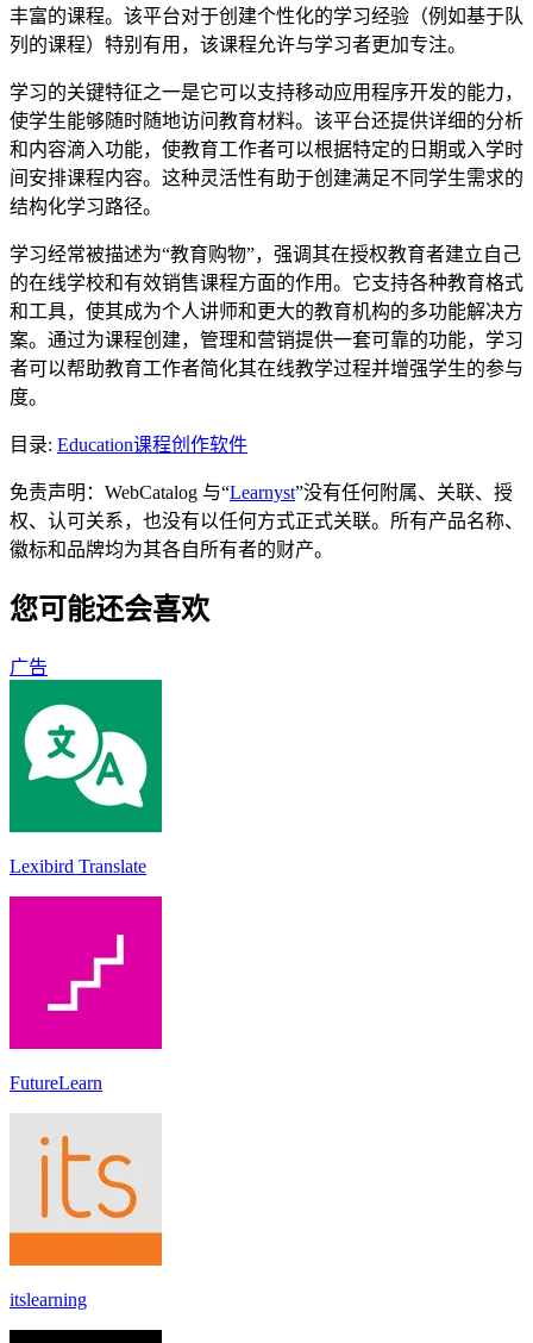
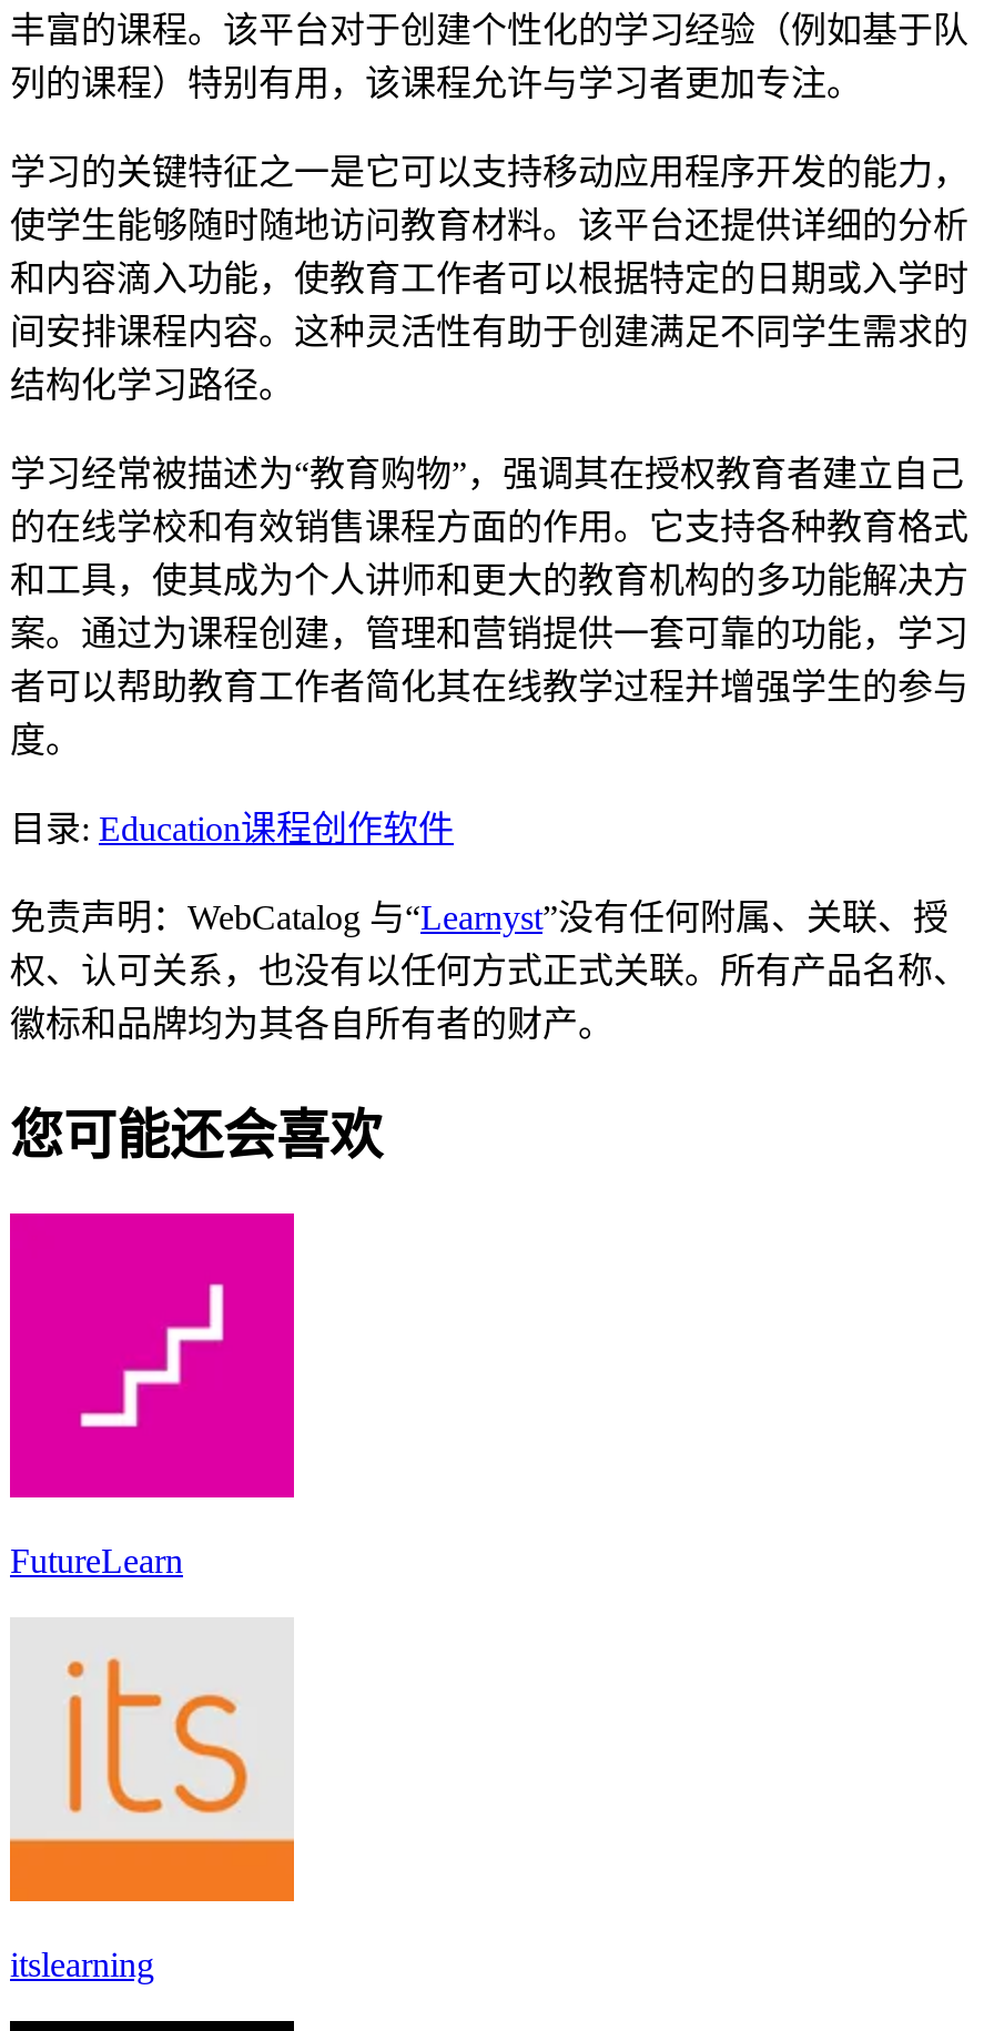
[10,657,48,677] 广告 -> none
[8,679,163,876] [image] | Lexibird Translate -> none

